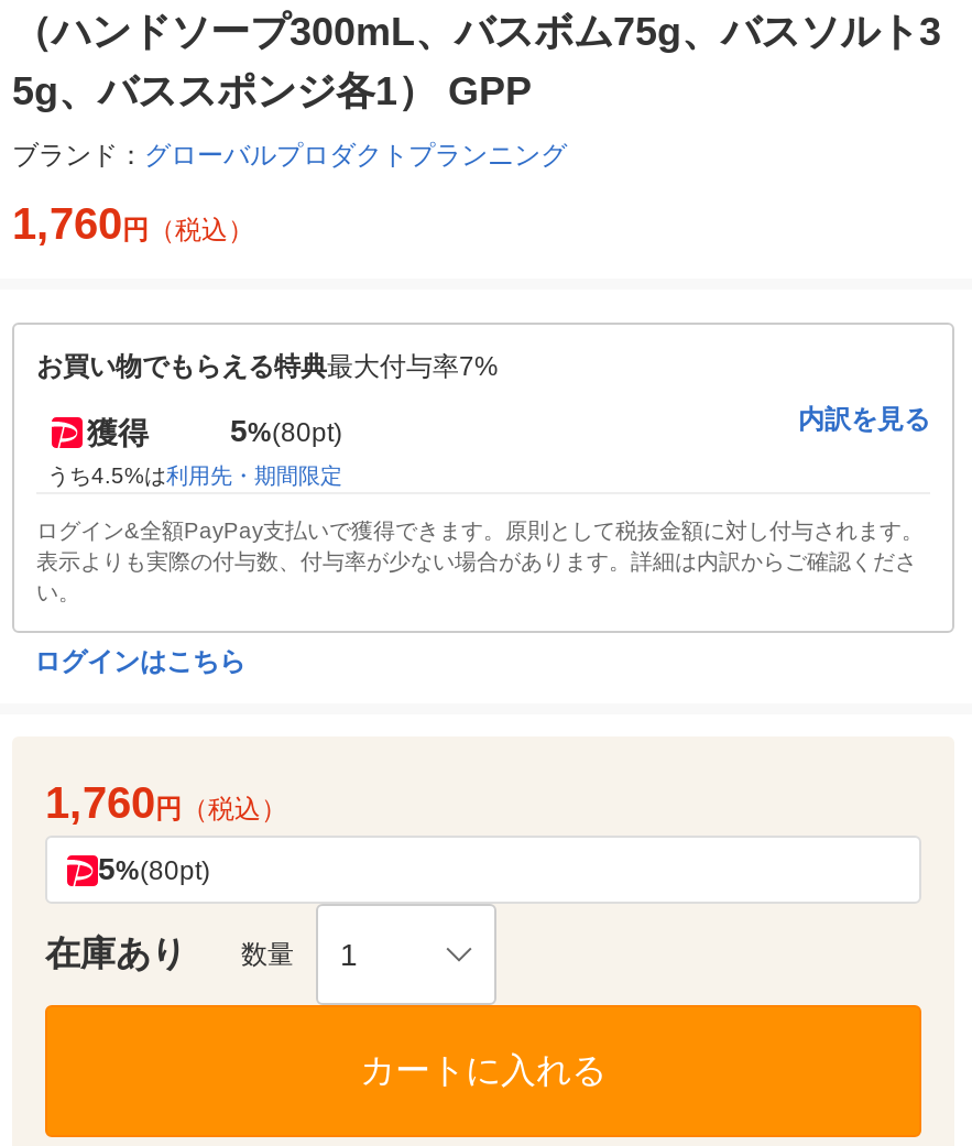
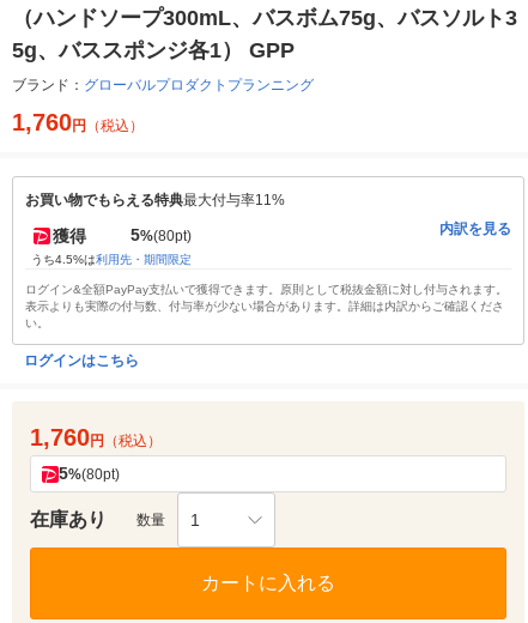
[36,352,499,383] お買い物でもらえる特典最大付与率7% -> [25,192,285,209] お買い物でもらえる特典最大付与率11%

